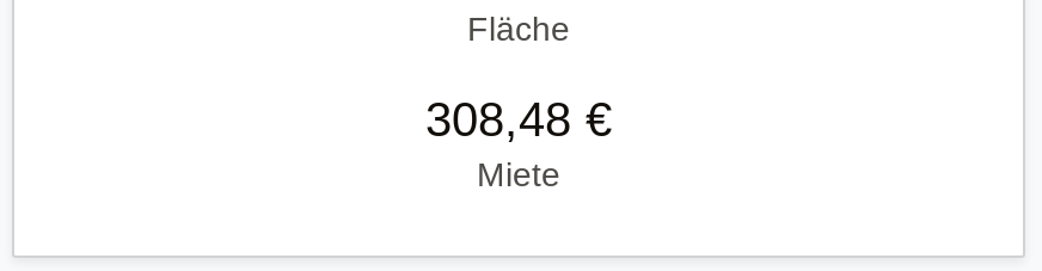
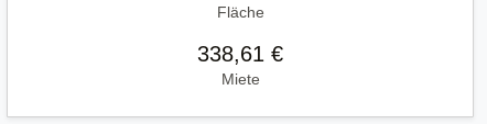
[425,92,612,144] 308,48 € -> [197,42,283,66] 338,61 €

